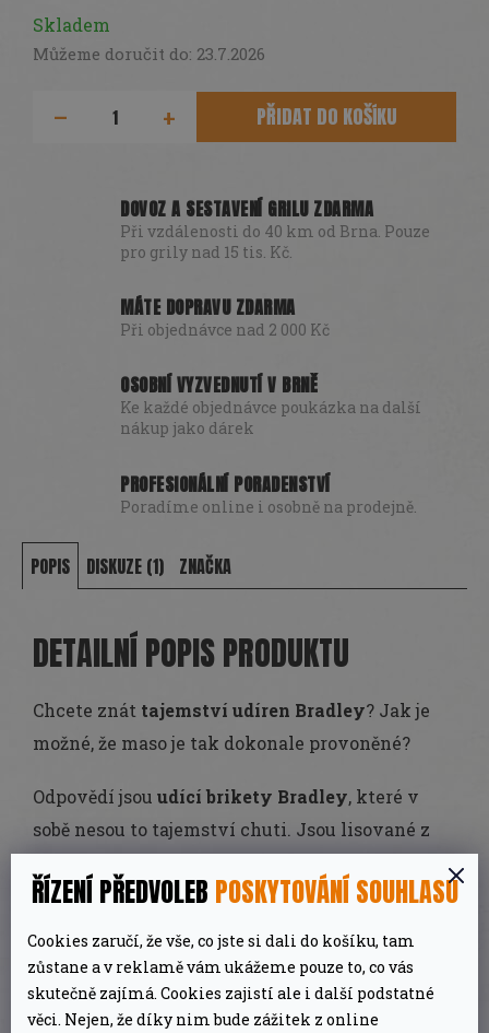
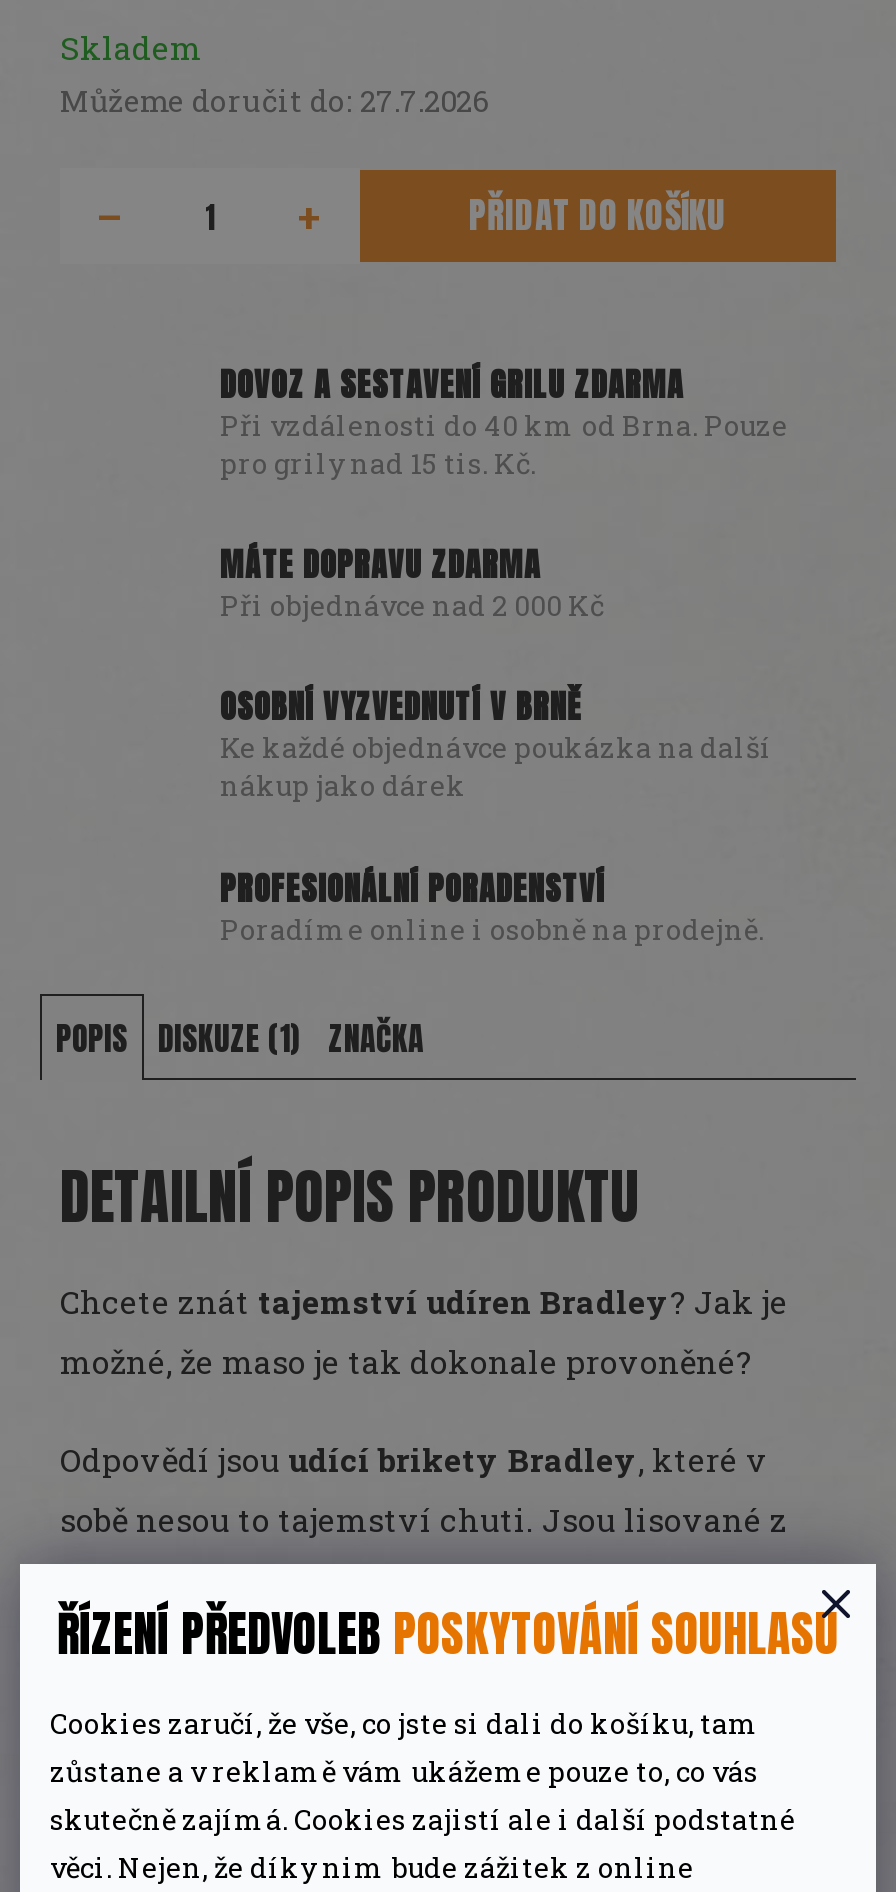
[33,43,265,65] Můžeme doručit do: 23.7.2026 -> [60,80,488,120] Můžeme doručit do: 27.7.2026

